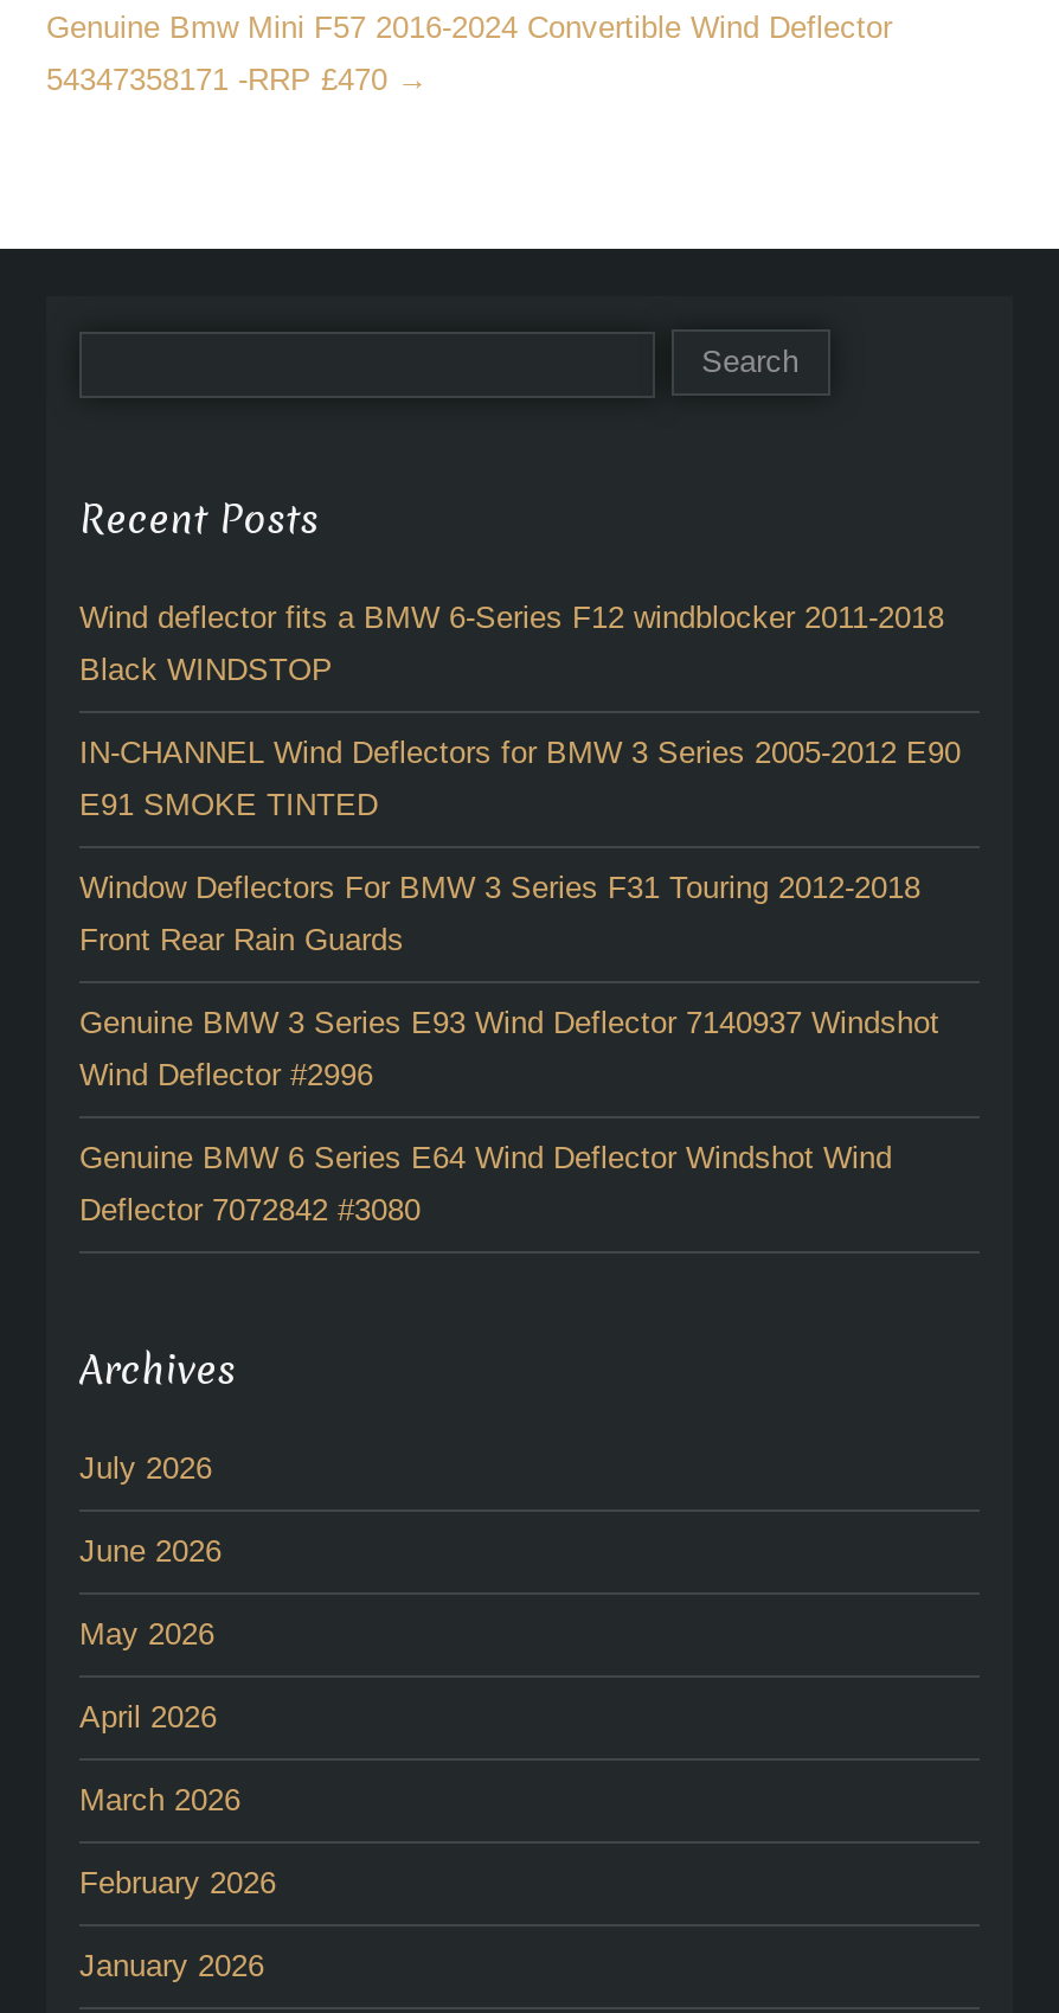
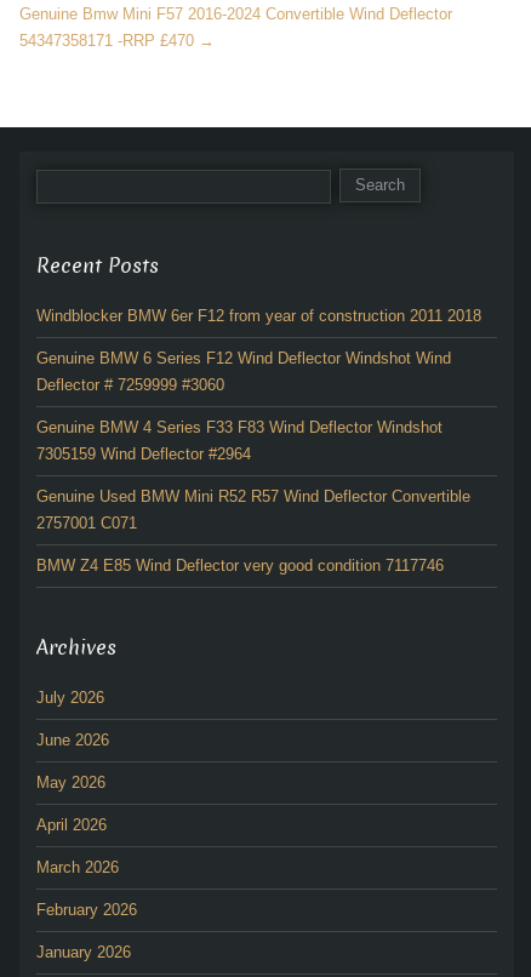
[79,600,961,1228] Wind deflector fits a BMW 6-Series F12 windblocker 2011-2018 | Black WINDSTOP | IN-CHANNEL Wind Deflectors for BMW 3 Series 2005-2012 E90 | E91 SMOKE TINTED | Window Deflectors For BMW 3 Series F31 Touring 2012-2018 | Front Rear Rain Guards | Genuine BMW 3 Series E93 Wind Deflector 7140937 Windshot | Wind Deflector #2996 | Genuine BMW 6 Series E64 Wind Deflector Windshot Wind | Deflector 7072842 #3080 -> [36,307,481,575] Windblocker BMW 6er F12 from year of construction 2011 2018 | Genuine BMW 6 Series F12 Wind Deflector Windshot Wind | Deflector # 7259999 #3060 | Genuine BMW 4 Series F33 F83 Wind Deflector Windshot | 7305159 Wind Deflector #2964 | Genuine Used BMW Mini R52 R57 Wind Deflector Convertible | 2757001 C071 | BMW Z4 E85 Wind Deflector very good condition 7117746

